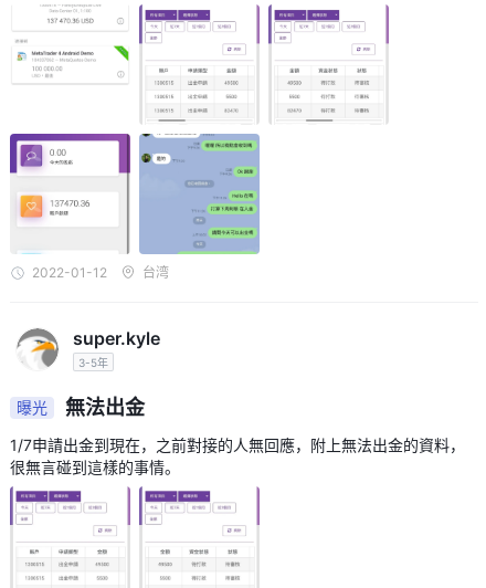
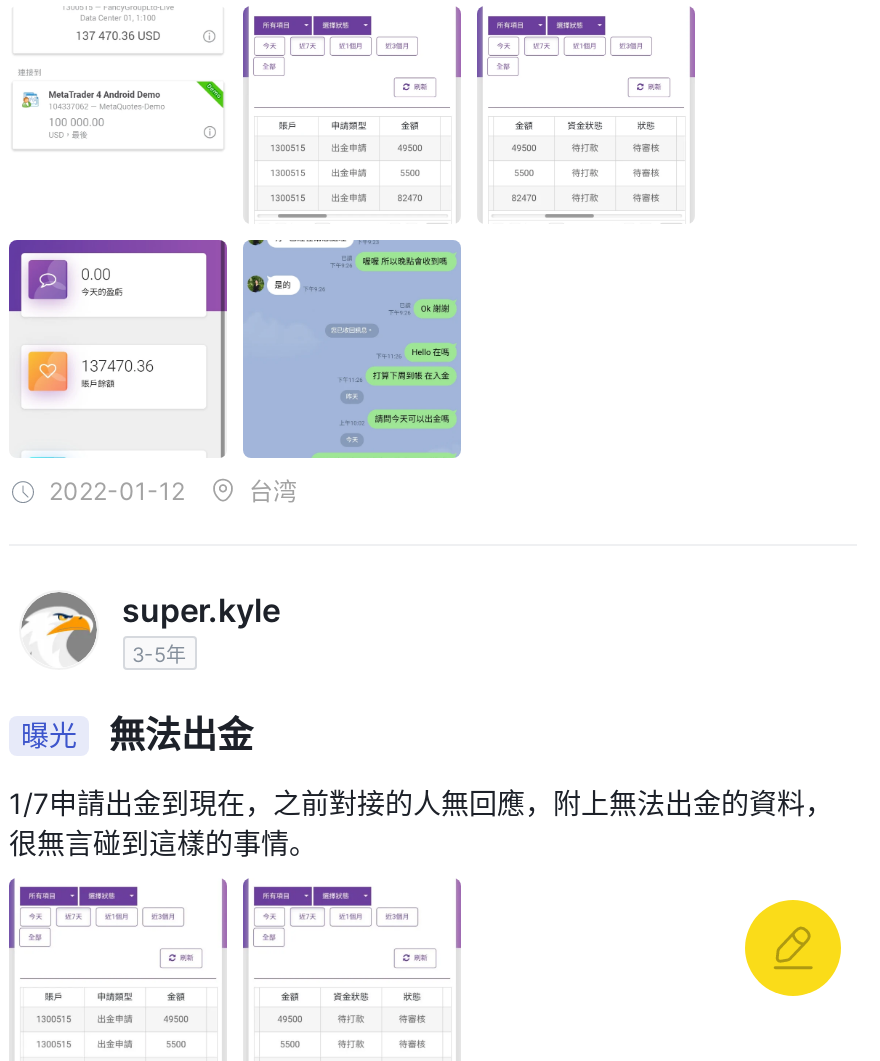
none -> [743,906,843,998] [image]

